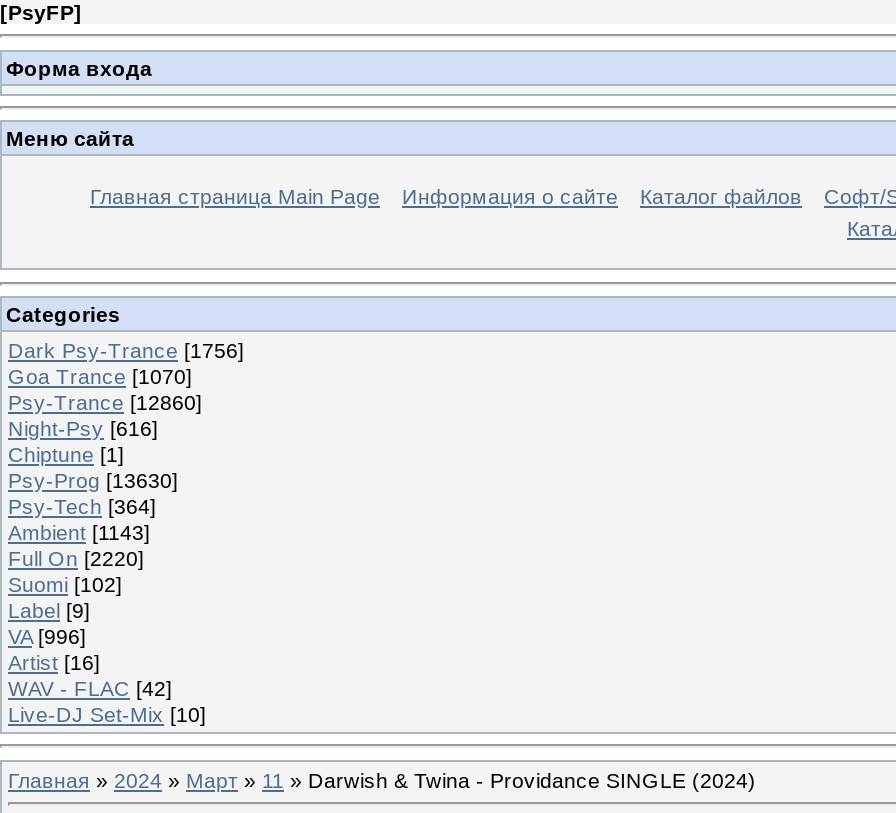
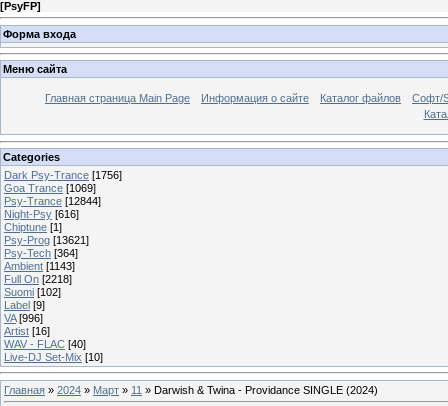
[8,364,192,388] Goa Trance [1070] -> [4,182,96,194] Goa Trance [1069]
[8,390,202,414] Psy-Trance [12860] -> [4,195,101,207] Psy-Trance [12844]
[8,468,178,492] Psy-Prog [13630] -> [4,234,89,246] Psy-Prog [13621]
[8,546,144,570] Full On [2220] -> [4,273,72,285] Full On [2218]
[8,676,172,700] WAV - FLAC [42] -> [4,338,86,350] WAV - FLAC [40]

